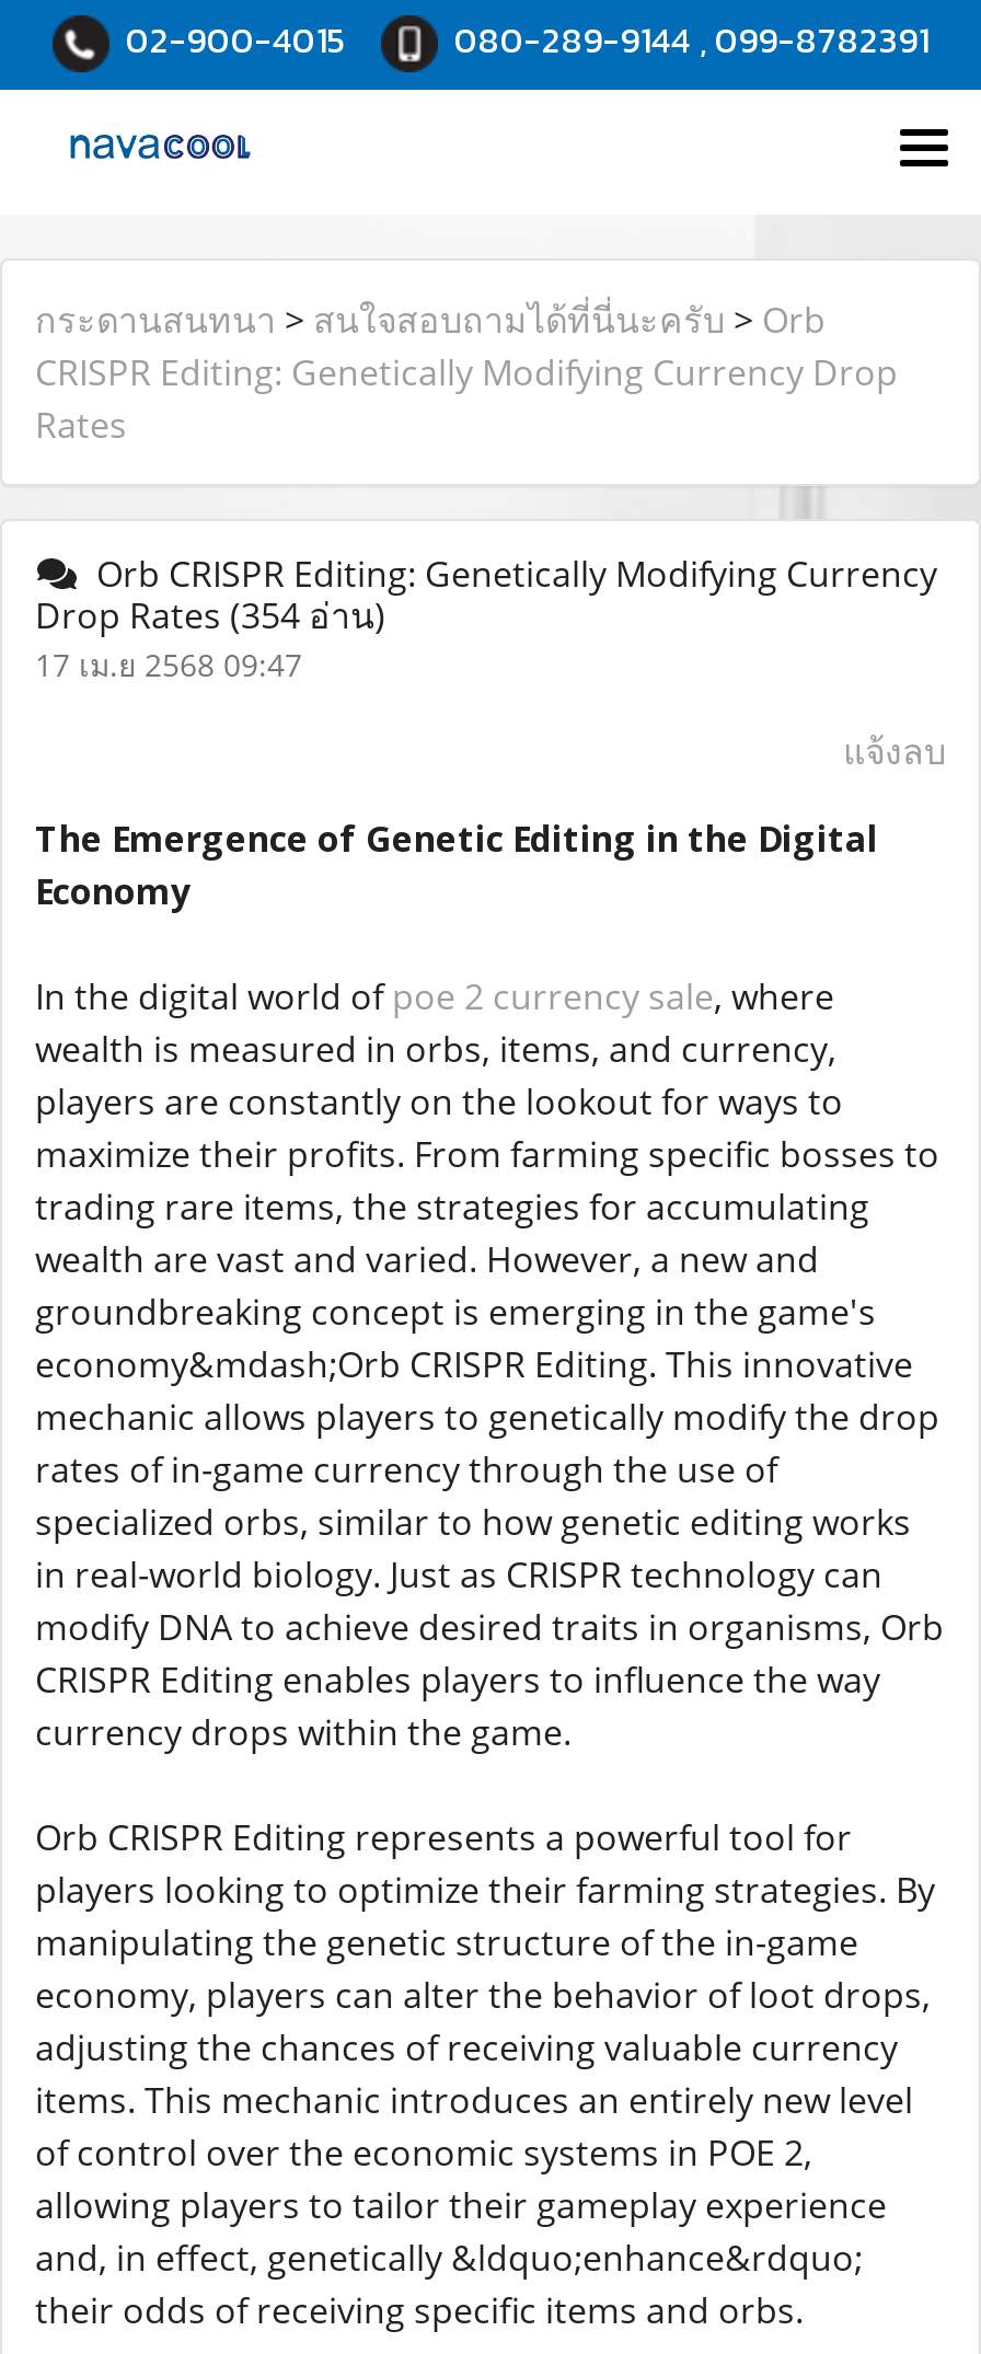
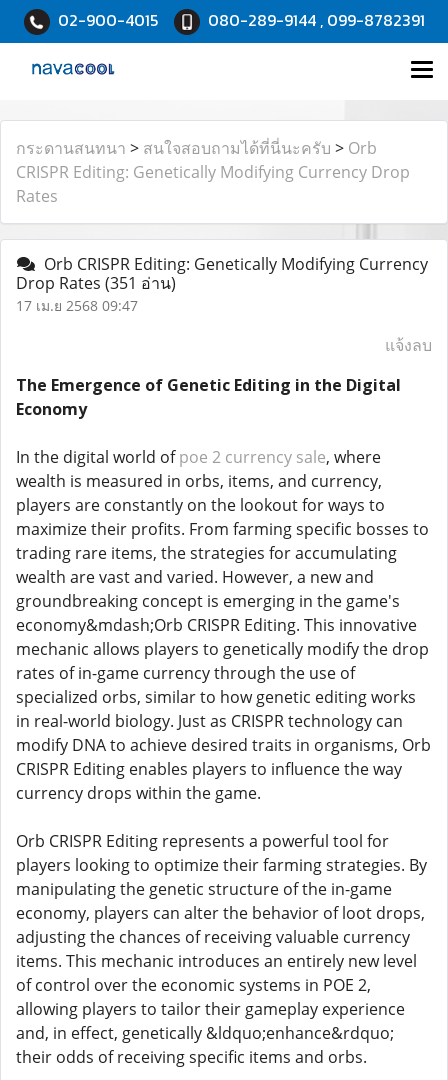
[35,592,385,640] Drop Rates (354 อ่าน) -> [16,272,176,294] Drop Rates (351 อ่าน)

